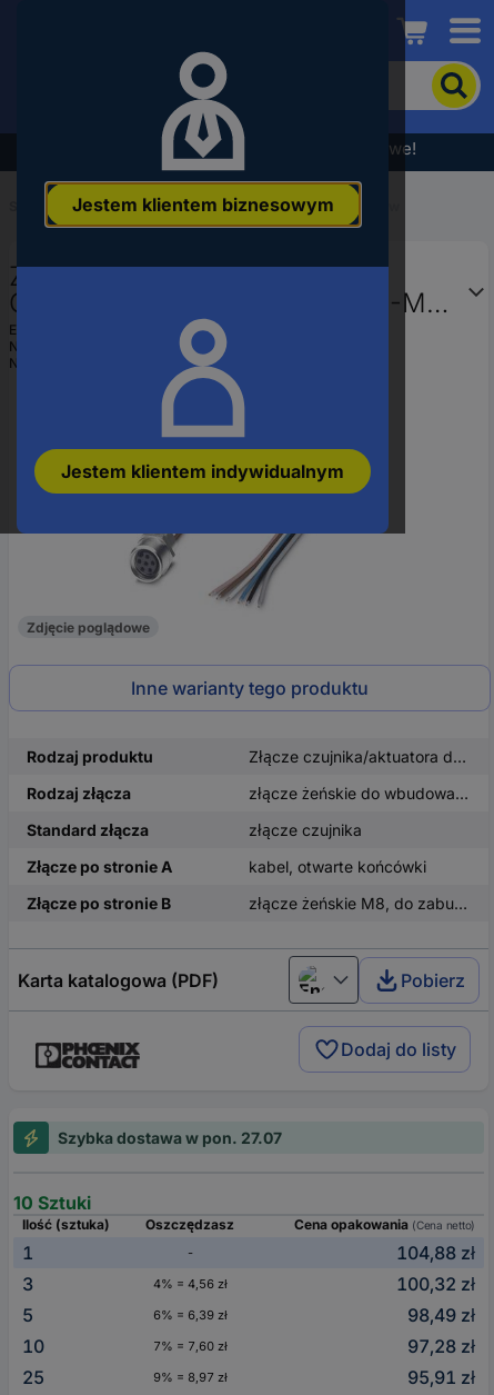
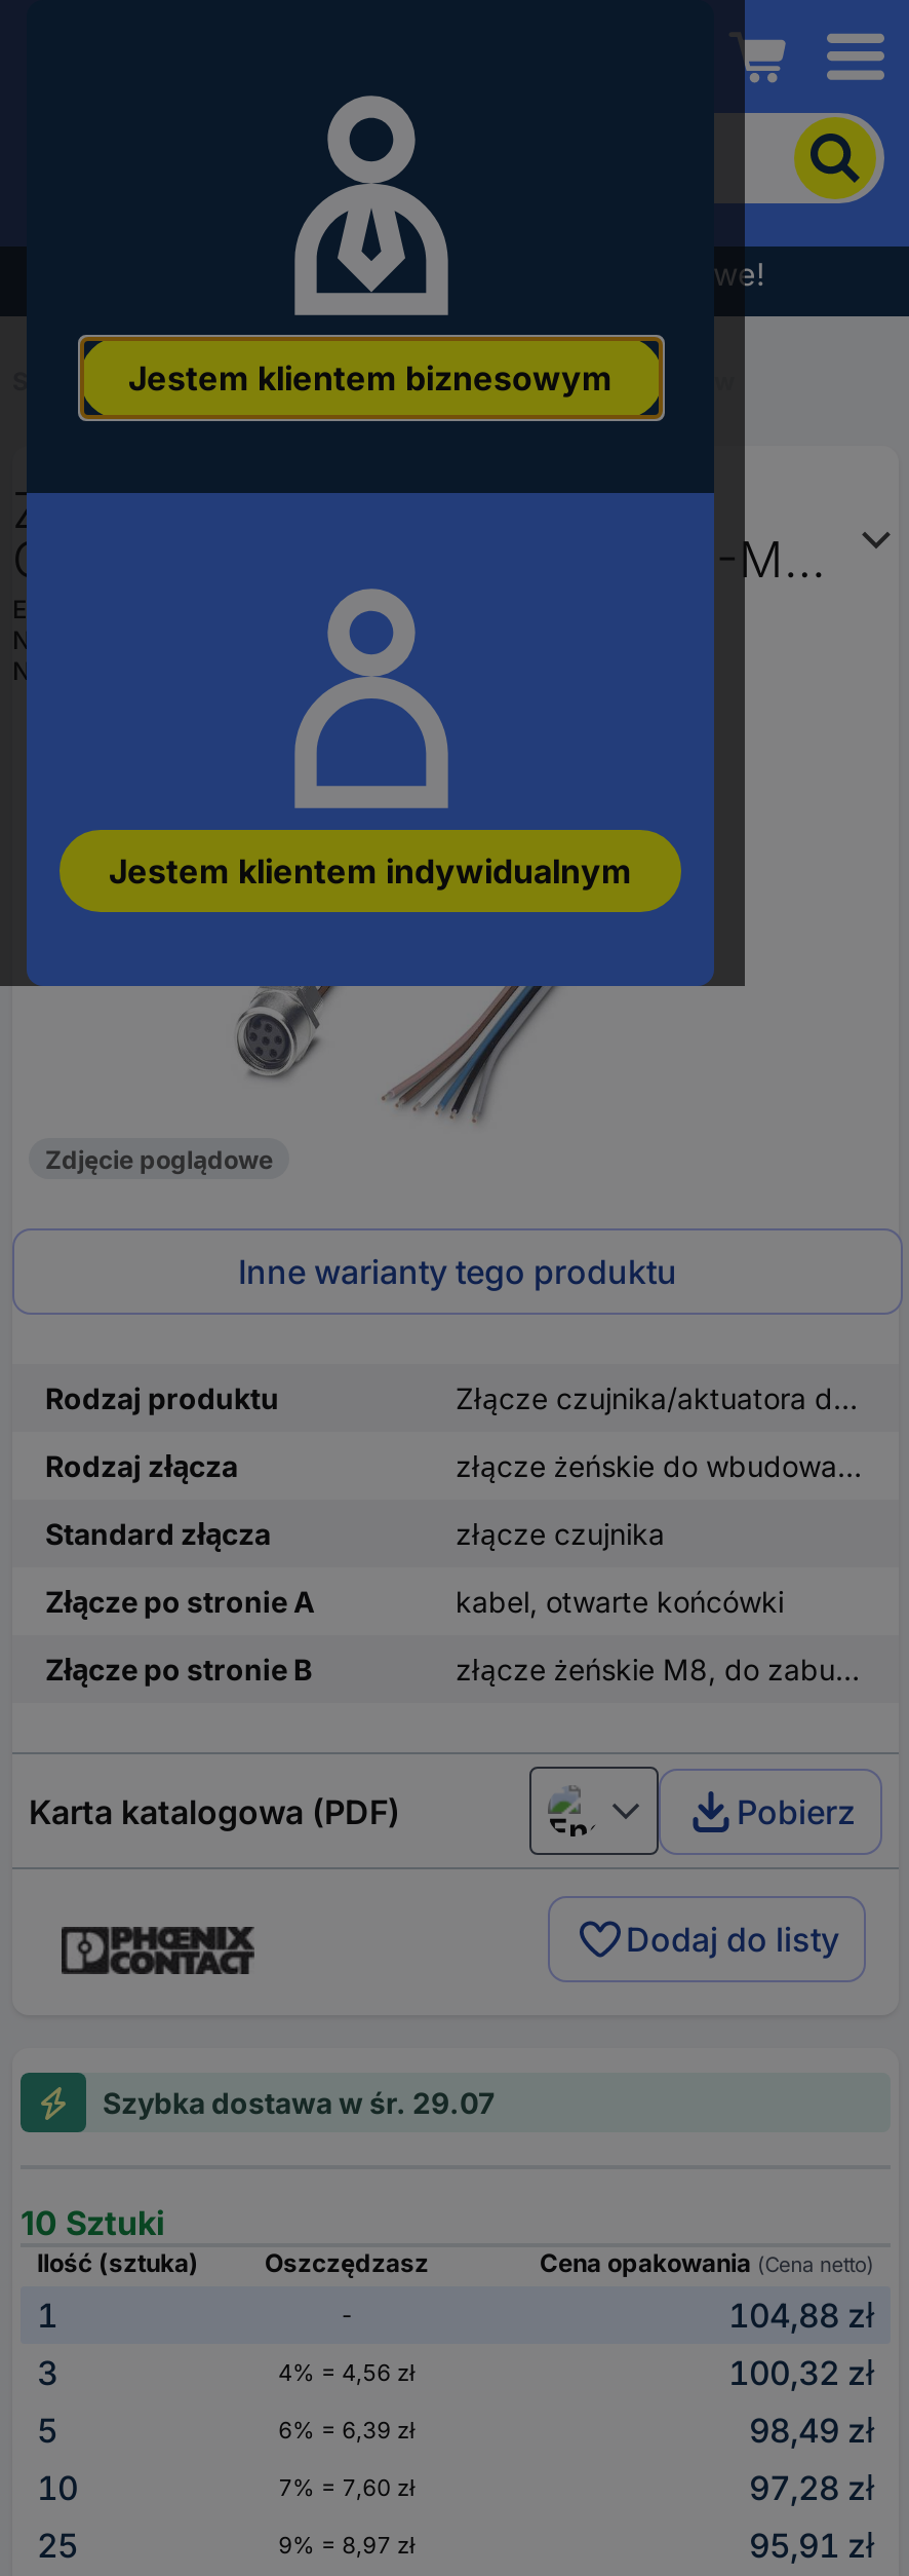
[58,1128,282,1147] Szybka dostawa w pon. 27.07 -> [103,2085,495,2120] Szybka dostawa w śr. 29.07

